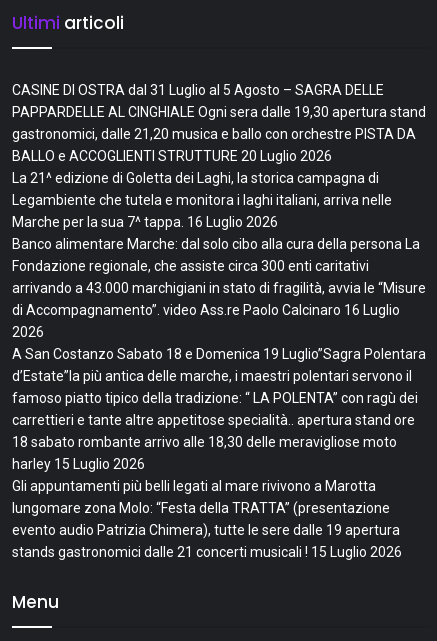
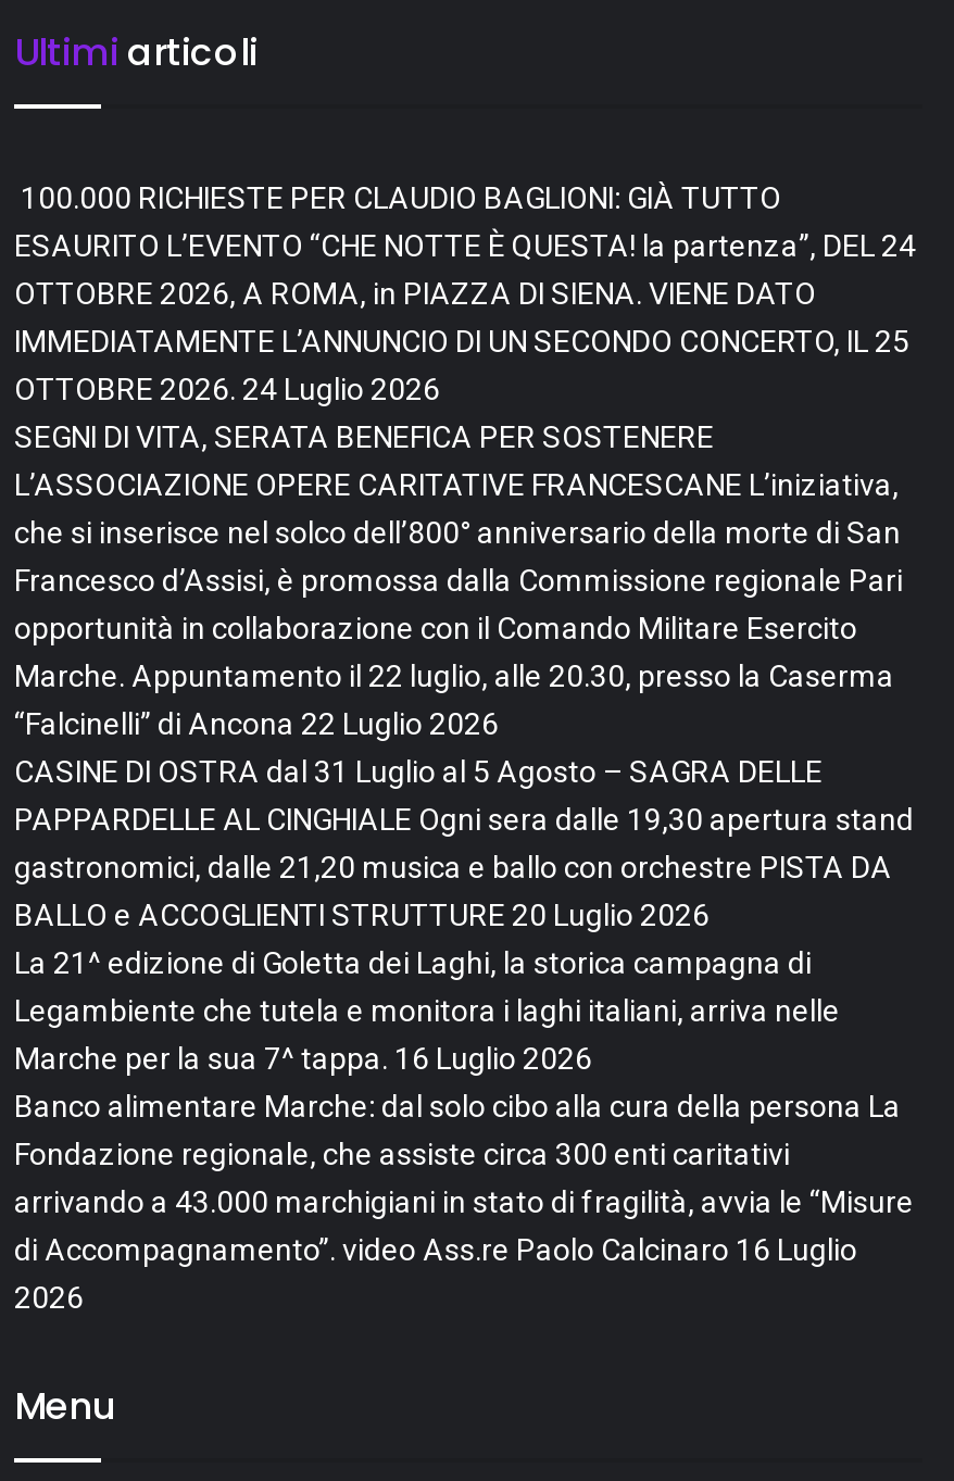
none -> [14,181,916,742] 100.000 RICHIESTE PER CLAUDIO BAGLIONI: GIÀ TUTTO | ESAURITO L’EVENTO “CHE NOTTE È QUESTA! la partenza”, DEL 24 | OTTOBRE 2026, A ROMA, in PIAZZA DI SIENA. VIENE DATO | IMMEDIATAMENTE L’ANNUNCIO DI UN SECONDO CONCERTO, IL 25 | OTTOBRE 2026. 24 Luglio 2026 | SEGNI DI VITA, SERATA BENEFICA PER SOSTENERE | L’ASSOCIAZIONE OPERE CARITATIVE FRANCESCANE L’iniziativa, | che si inserisce nel solco dell’800° anniversario della morte di San | Francesco d’Assisi, è promossa dalla Commissione regionale Pari | opportunità in collaborazione con il Comando Militare Esercito | Marche. Appuntamento il 22 luglio, alle 20.30, presso la Caserma | “Falcinelli” di Ancona 22 Luglio 2026
moved [12,82,426,340] -> [14,755,914,1316]: CASINE DI OSTRA dal 31 Luglio al 5 Agosto – SAGRA DELLE | PAPPARDELLE AL CINGHIALE Ogni sera dalle 19,30 apertura stand | gastronomici, dalle 21,20 musica e ballo con orchestre PISTA DA | ... | di Accompagnamento”. video Ass.re Paolo Calcinaro 16 Luglio | 2026
[12,346,426,560] A San Costanzo Sabato 18 e Domenica 19 Luglio”Sagra Polentara | d’Estate”la più antica delle marche, i maestri polentari servono il | famoso piatto tipico della tradizione: “ LA POLENTA” con ragù dei | carrettieri e tante altre appetitose specialità.. apertura stand ore | 18 sabato rombante arrivo alle 18,30 delle meravigliose moto | harley 15 Luglio 2026 | Gli appuntamenti più belli legati al mare rivivono a Marotta | lungomare zona Molo: “Festa della TRATTA” (presentazione | evento audio Patrizia Chimera), tutte le sere dalle 19 apertura | stands gastronomici dalle 21 concerti musicali ! 15 Luglio 2026 -> none

